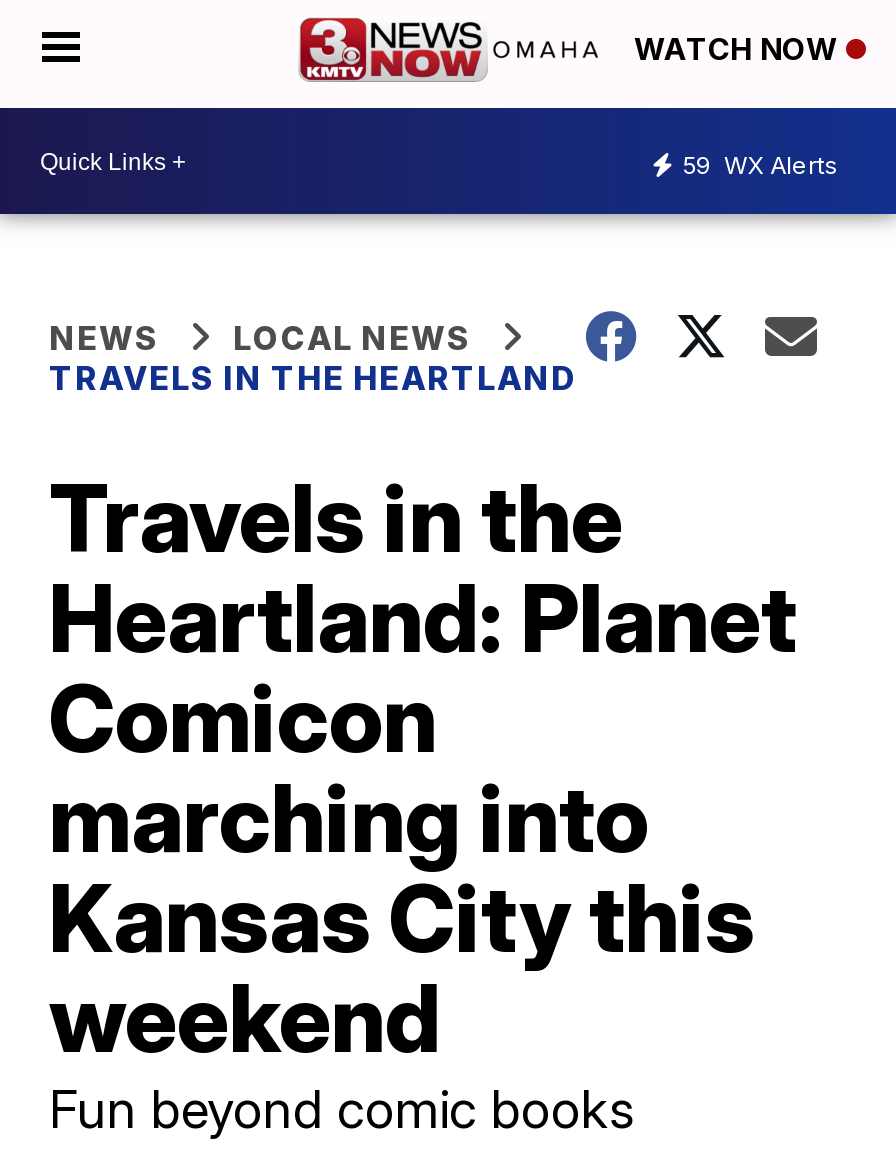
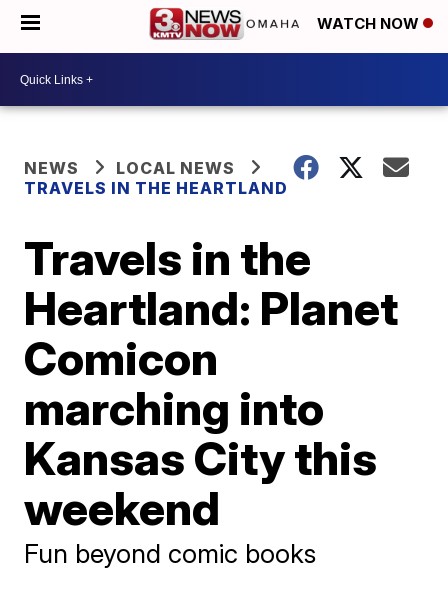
[682,149,838,179] 59 WX Alerts -> none

